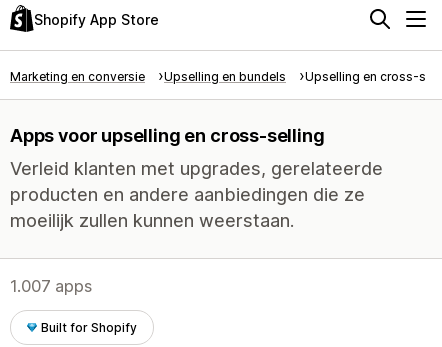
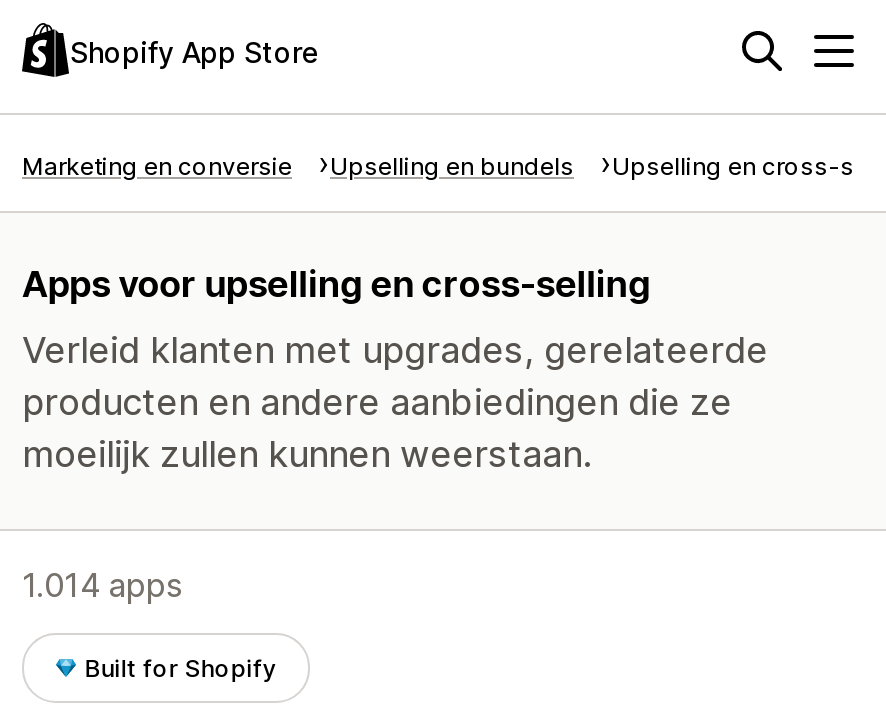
[10,276,92,296] 1.007 apps -> [22,565,182,605] 1.014 apps

